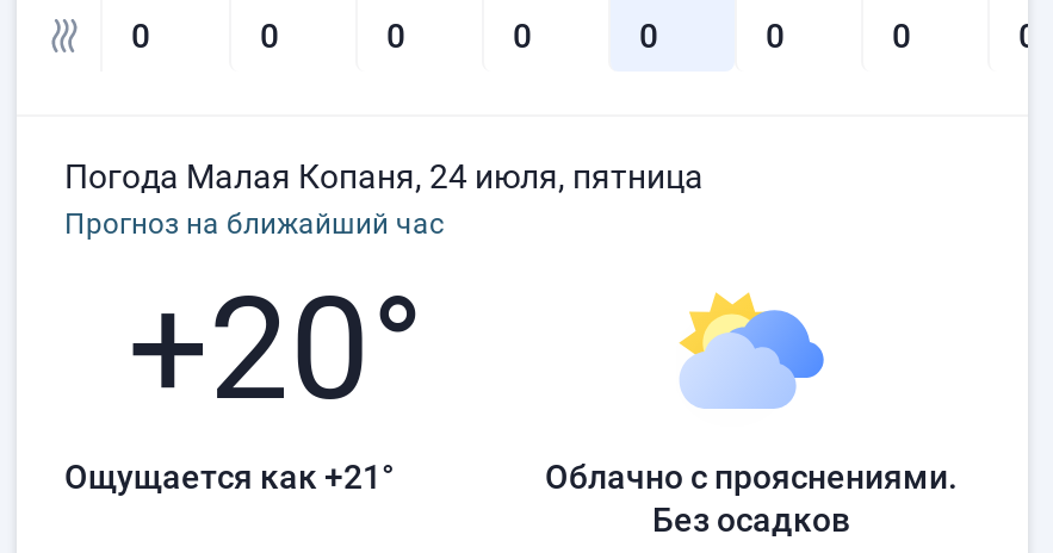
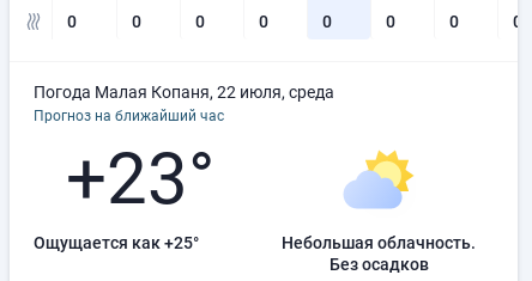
[64,157,704,195] Погода Малая Копаня, 24 июля, пятница -> [34,83,334,102] Погода Малая Копаня, 22 июля, среда
[64,265,958,496] [image] | +20° | Ощущается как +21° | облачно с прояснениями. -> [34,136,476,252] [image] | +23° | Ощущается как +25° | небольшая облачность.

